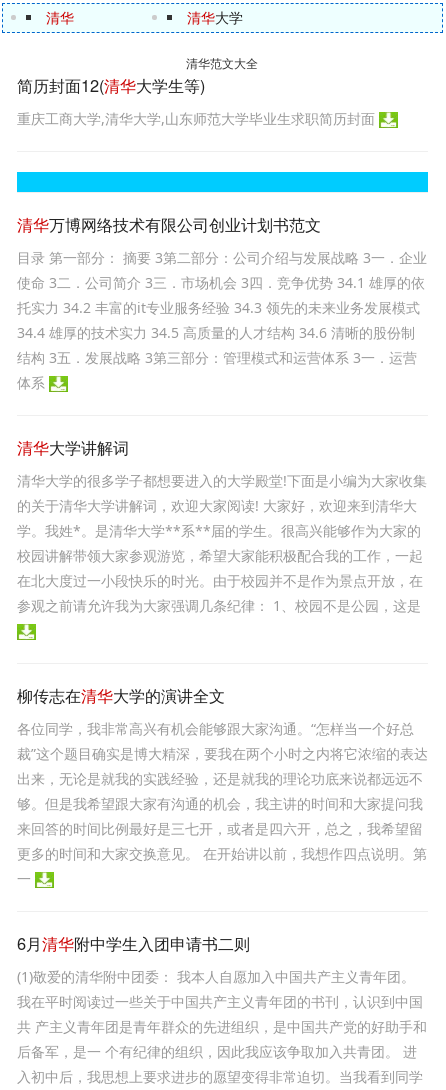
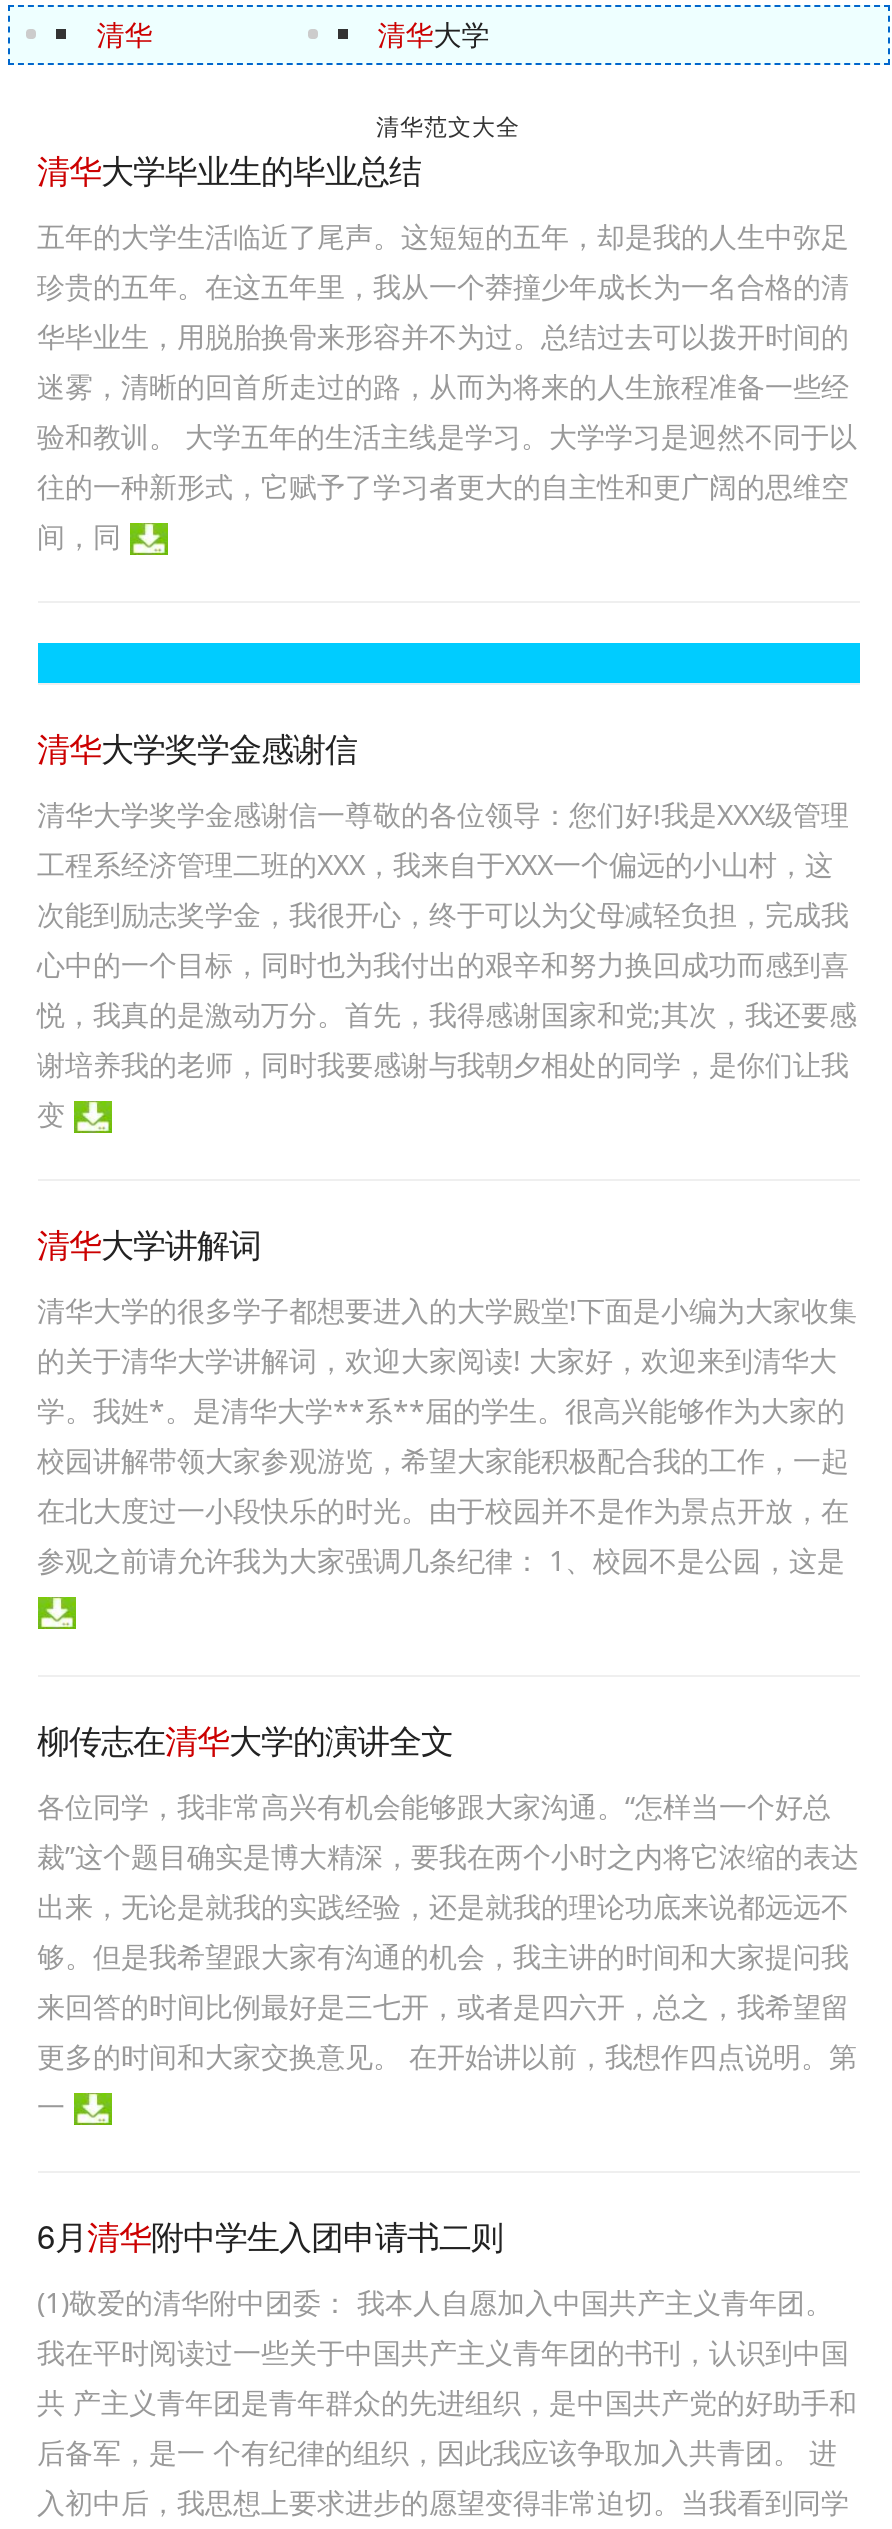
[16,73,204,97] 简历封面12(清华大学生等) -> [37,145,421,193] 清华大学毕业生的毕业总结
[16,109,378,128] 重庆工商大学,清华大学,山东师范大学毕业生求职简历封面 -> [37,217,857,555] 五年的大学生活临近了尾声。这短短的五年，却是我的人生中弥足 | 珍贵的五年。在这五年里，我从一个莽撞少年成长为一名合格的清 | 华毕业生，用脱胎换骨来形容并不为过。总结过去可以拨开时间的 | 迷雾，清晰的回首所走过的路，从而为将来的人生旅程准备一些经 | 验和教训。 大学五年的生活主线是学习。大学学习是迥然不同于以 | 往的一种新形式，它赋予了学习者更大的自主性和更广阔的思维空 | 间，同
[16,212,320,236] 清华万博网络技术有限公司创业计划书范文 -> [37,723,357,771] 清华大学奖学金感谢信
[16,248,426,392] 目录 第一部分： 摘要 3第二部分：公司介绍与发展战略 3一．企业 | 使命 3二．公司简介 3三．市场机会 3四．竞争优势 34.1 雄厚的依 | 托实力 34.2 丰富的it专业服务经验 34.3 领先的未来业务发展模式 | 34.4 雄厚的技术实力 34.5 高质量的人才结构 34.6 清晰的股份制 | 结构 3五．发展战略 3第三部分：管理模式和运营体系 3一．运营 | 体系 -> [37,795,857,1133] 清华大学奖学金感谢信一尊敬的各位领导：您们好!我是XXX级管理 | 工程系经济管理二班的XXX，我来自于XXX一个偏远的小山村，这 | 次能到励志奖学金，我很开心，终于可以为父母减轻负担，完成我 | 心中的一个目标，同时也为我付出的艰辛和努力换回成功而感到喜 | 悦，我真的是激动万分。首先，我得感谢国家和党;其次，我还要感 | 谢培养我的老师，同时我要感谢与我朝夕相处的同学，是你们让我 | 变

